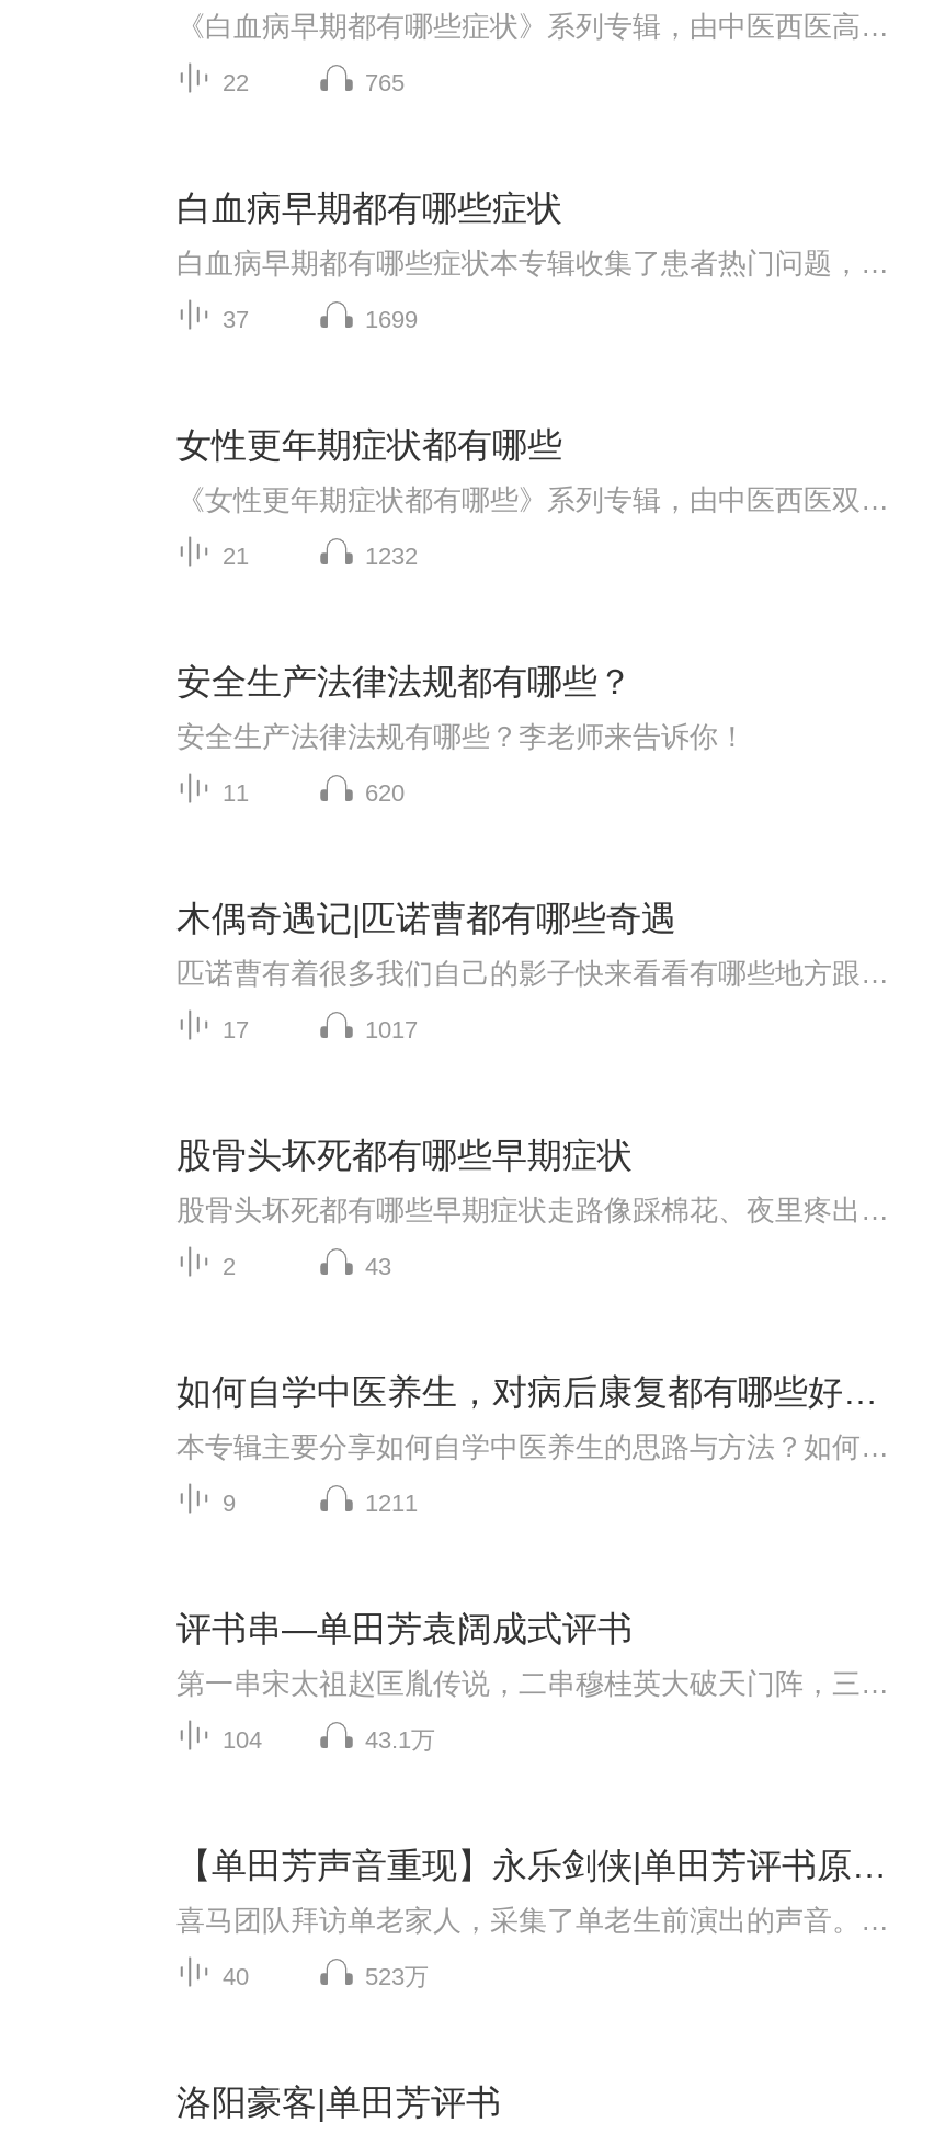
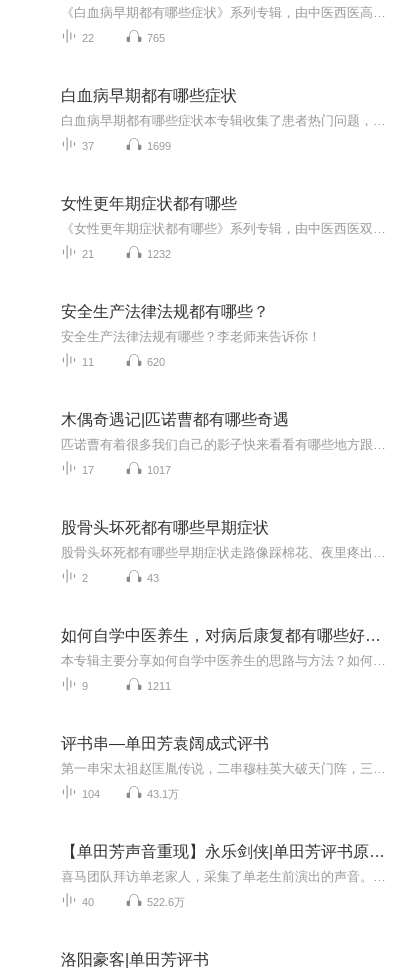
[365,1963,429,1989] 523万 -> [147,896,185,908] 522.6万

